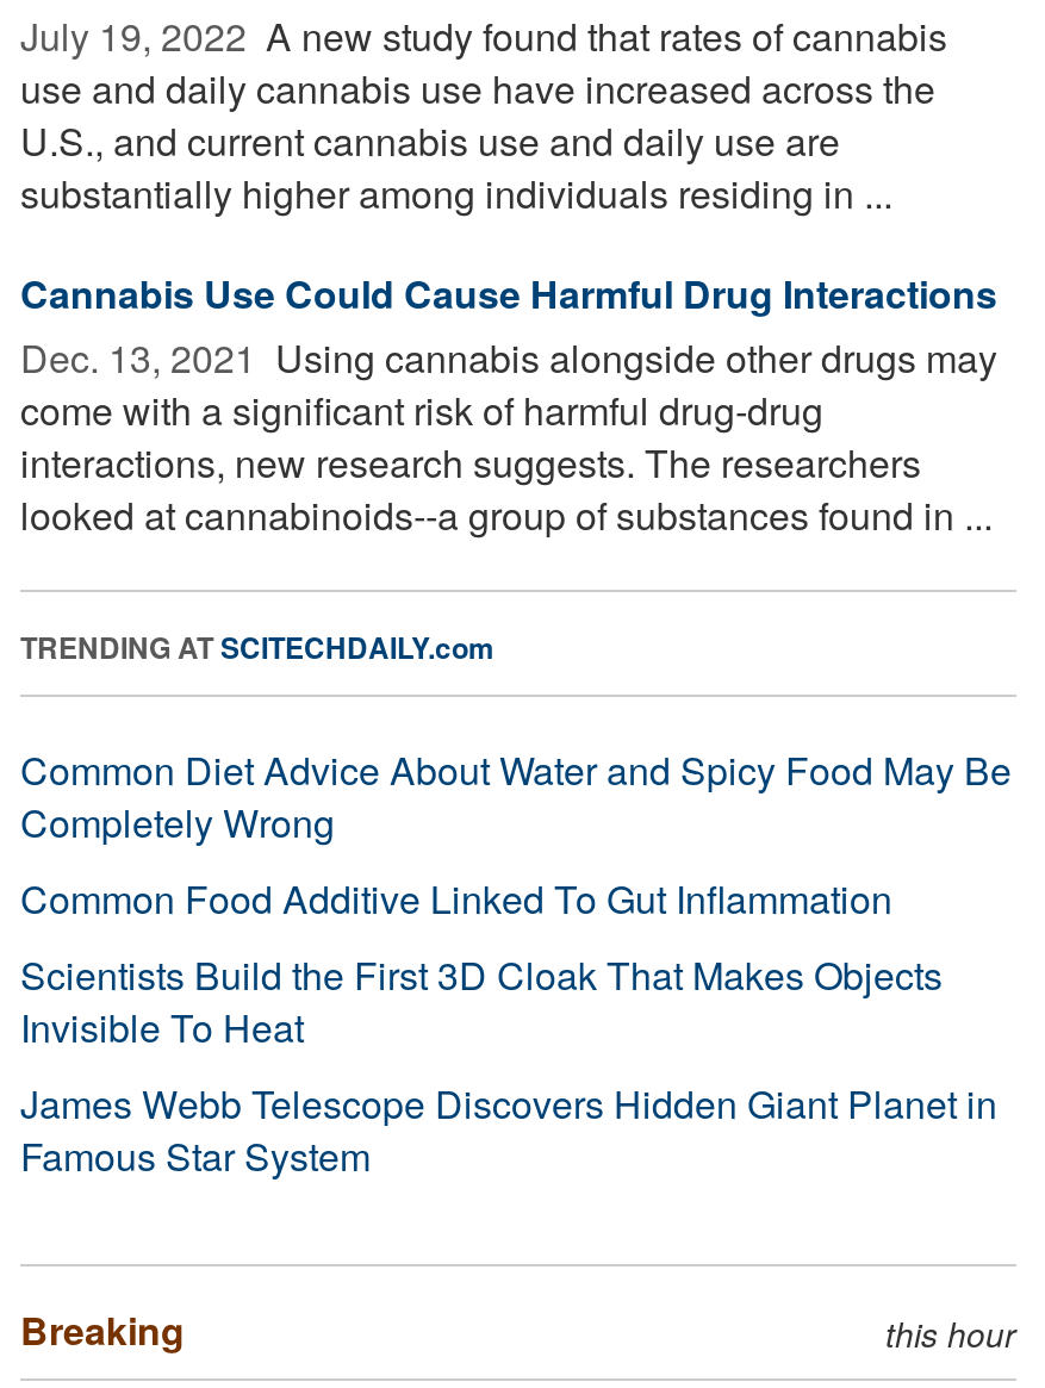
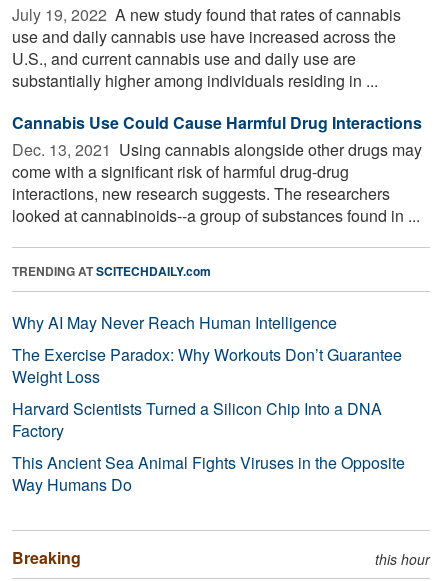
[20,742,1012,1182] Common Diet Advice About Water and Spicy Food May Be | Completely Wrong | Common Food Additive Linked To Gut Inflammation | Scientists Build the First 3D Cloak That Makes Objects | Invisible To Heat | James Webb Telescope Discovers Hidden Giant Planet in | Famous Star System -> [12,311,405,496] Why AI May Never Reach Human Intelligence | The Exercise Paradox: Why Workouts Don’t Guarantee | Weight Loss | Harvard Scientists Turned a Silicon Chip Into a DNA | Factory | This Ancient Sea Animal Fights Viruses in the Opposite | Way Humans Do

